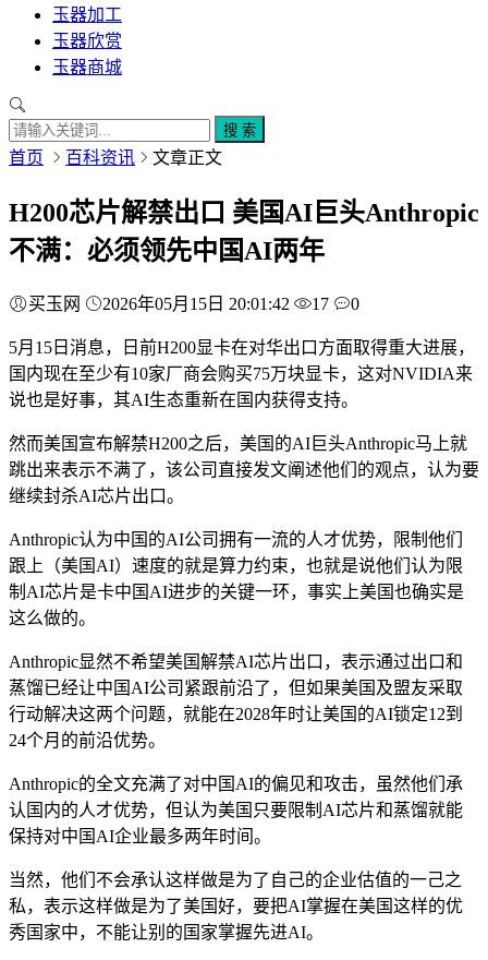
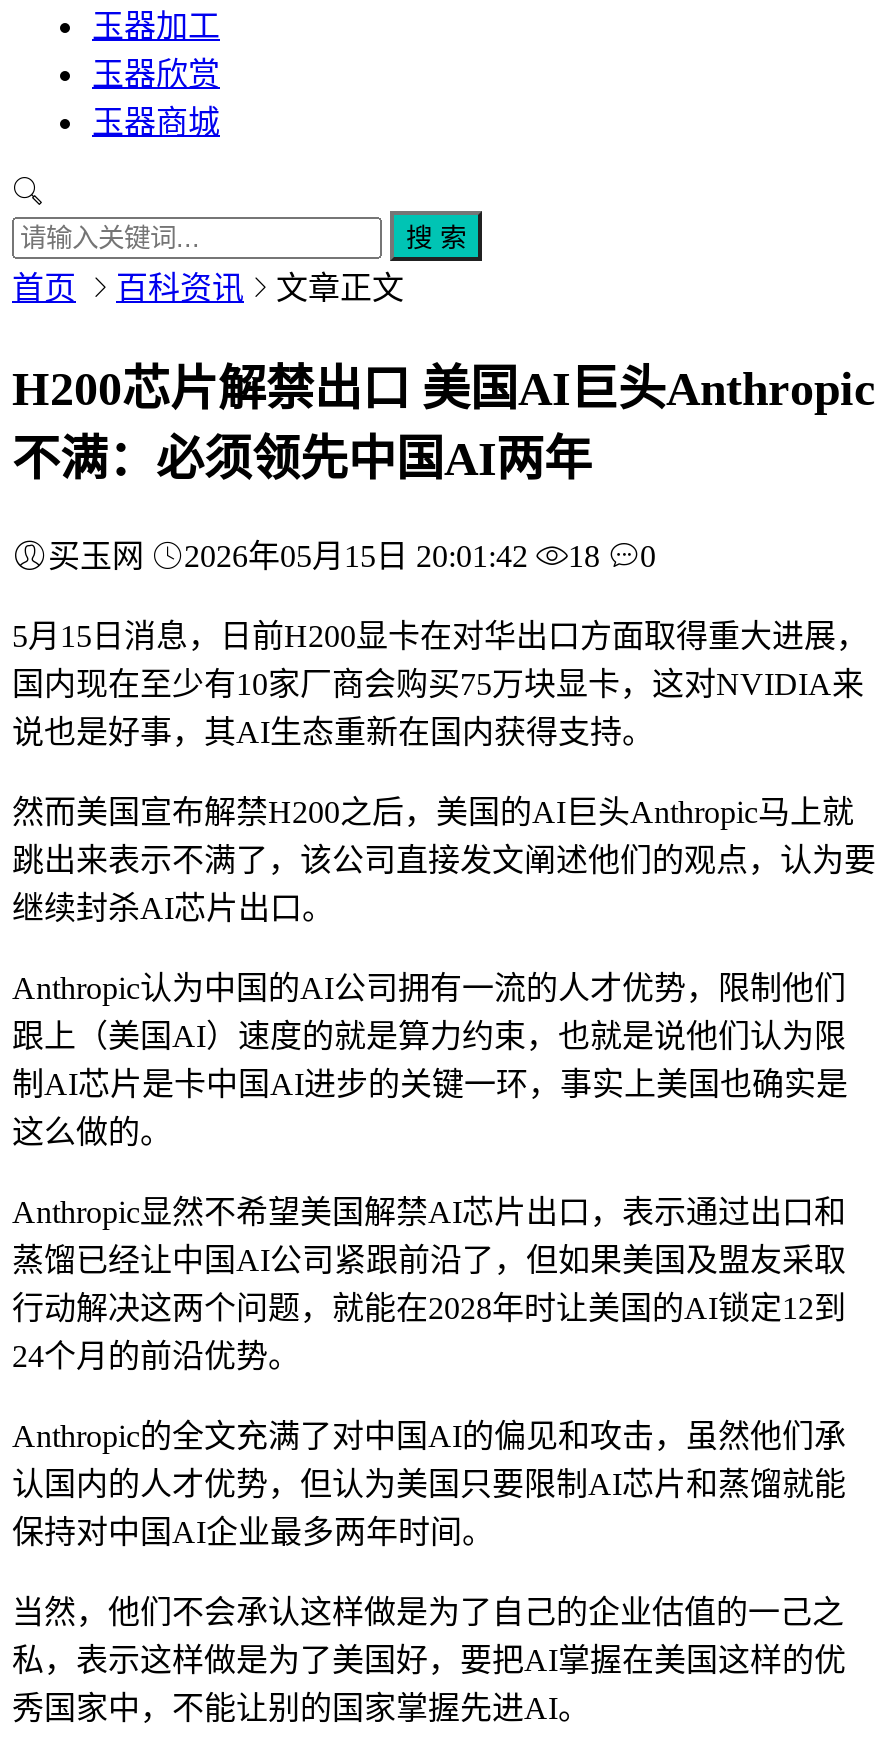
[28,294,359,313] 买玉网 2026年05月15日 20:01:42 17 0 -> [48,539,656,573] 买玉网 2026年05月15日 20:01:42 18 0

